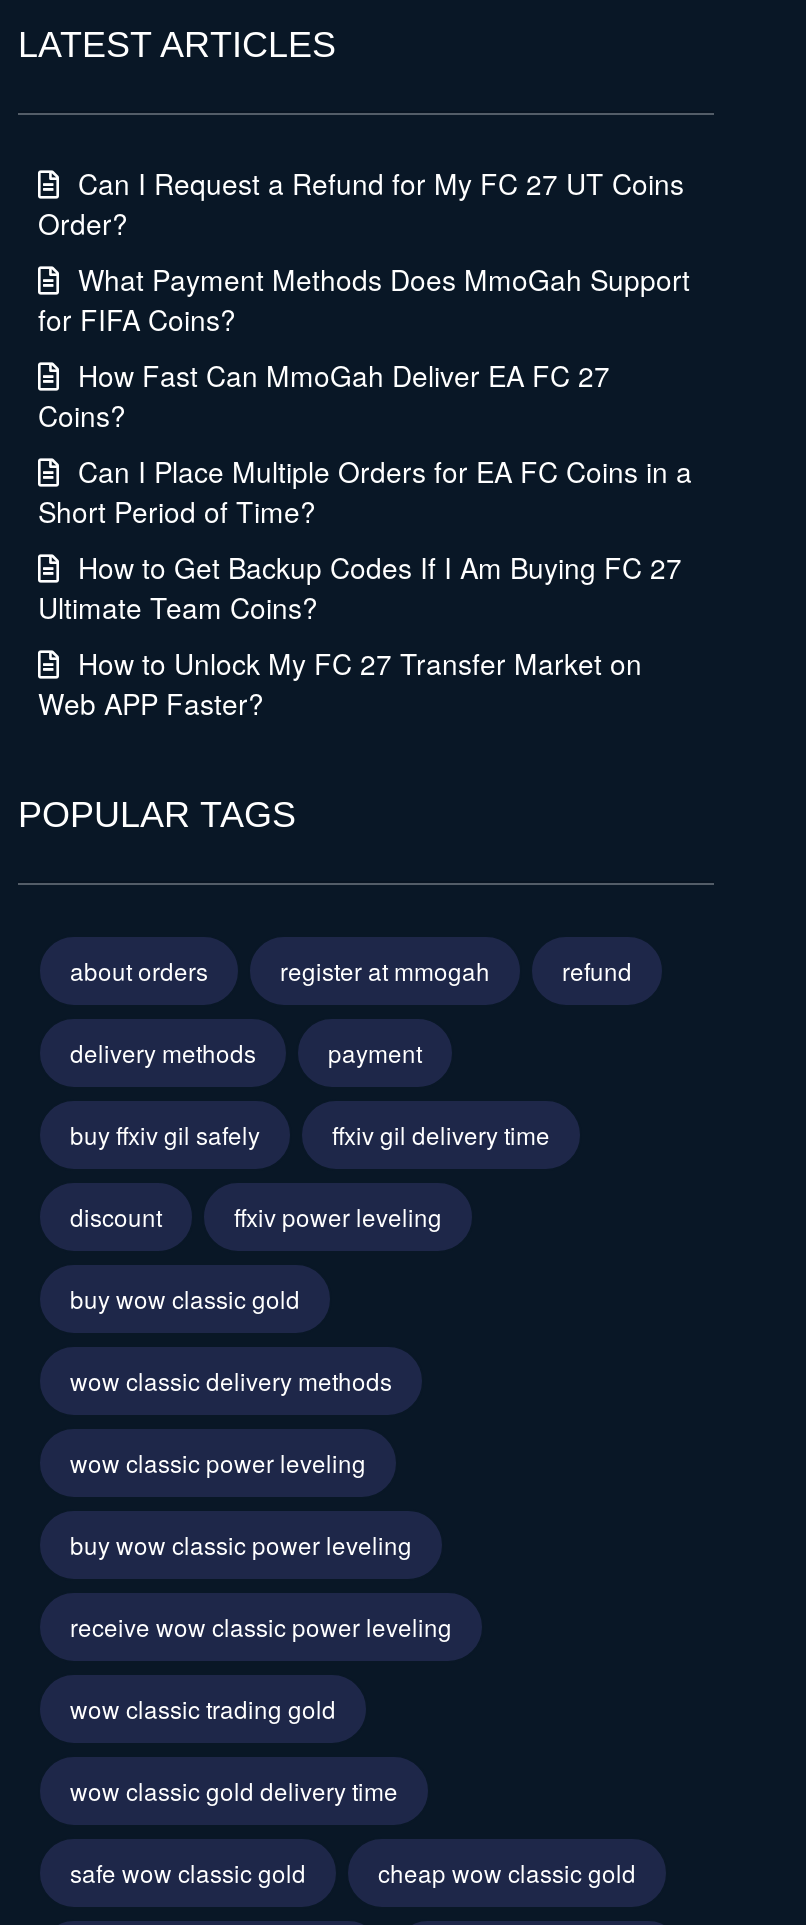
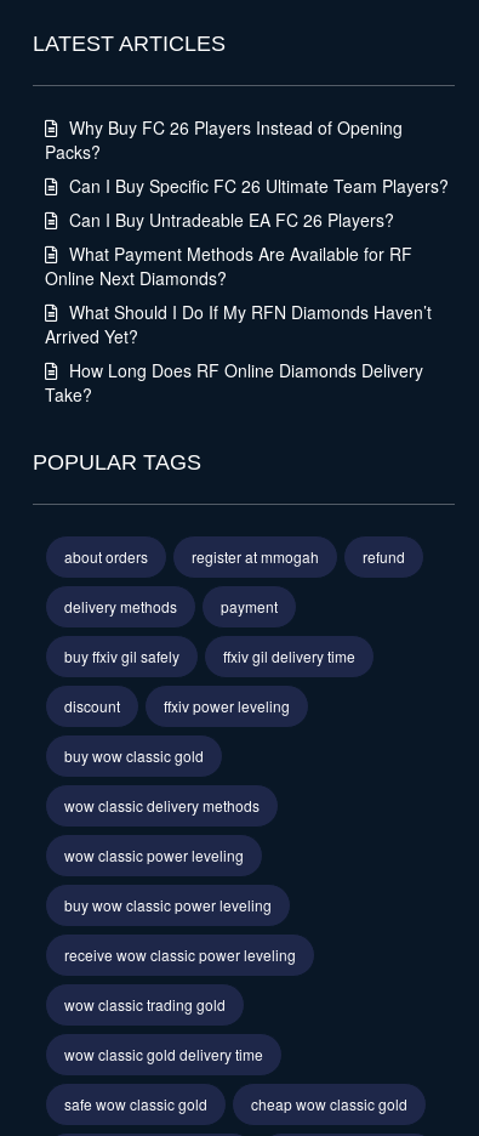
[38,163,692,723] Can I Request a Refund for My FC 27 UT Coins | Order? | What Payment Methods Does MmoGah Support | for FIFA Coins? | How Fast Can MmoGah Deliver EA FC 27 | Coins? | Can I Place Multiple Orders for EA FC Coins in a | Short Period of Time? | How to Get Backup Codes If I Am Buying FC 27 | Ultimate Team Coins? | How to Unlock My FC 27 Transfer Market on | Web APP Faster? -> [45,115,449,407] Why Buy FC 26 Players Instead of Opening | Packs? | Can I Buy Specific FC 26 Ultimate Team Players? | Can I Buy Untradeable EA FC 26 Players? | What Payment Methods Are Available for RF | Online Next Diamonds? | What Should I Do If My RFN Diamonds Haven’t | Arrived Yet? | How Long Does RF Online Diamonds Delivery | Take?

